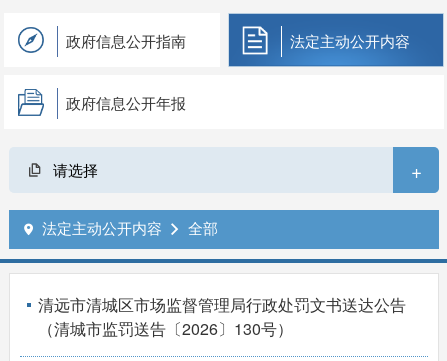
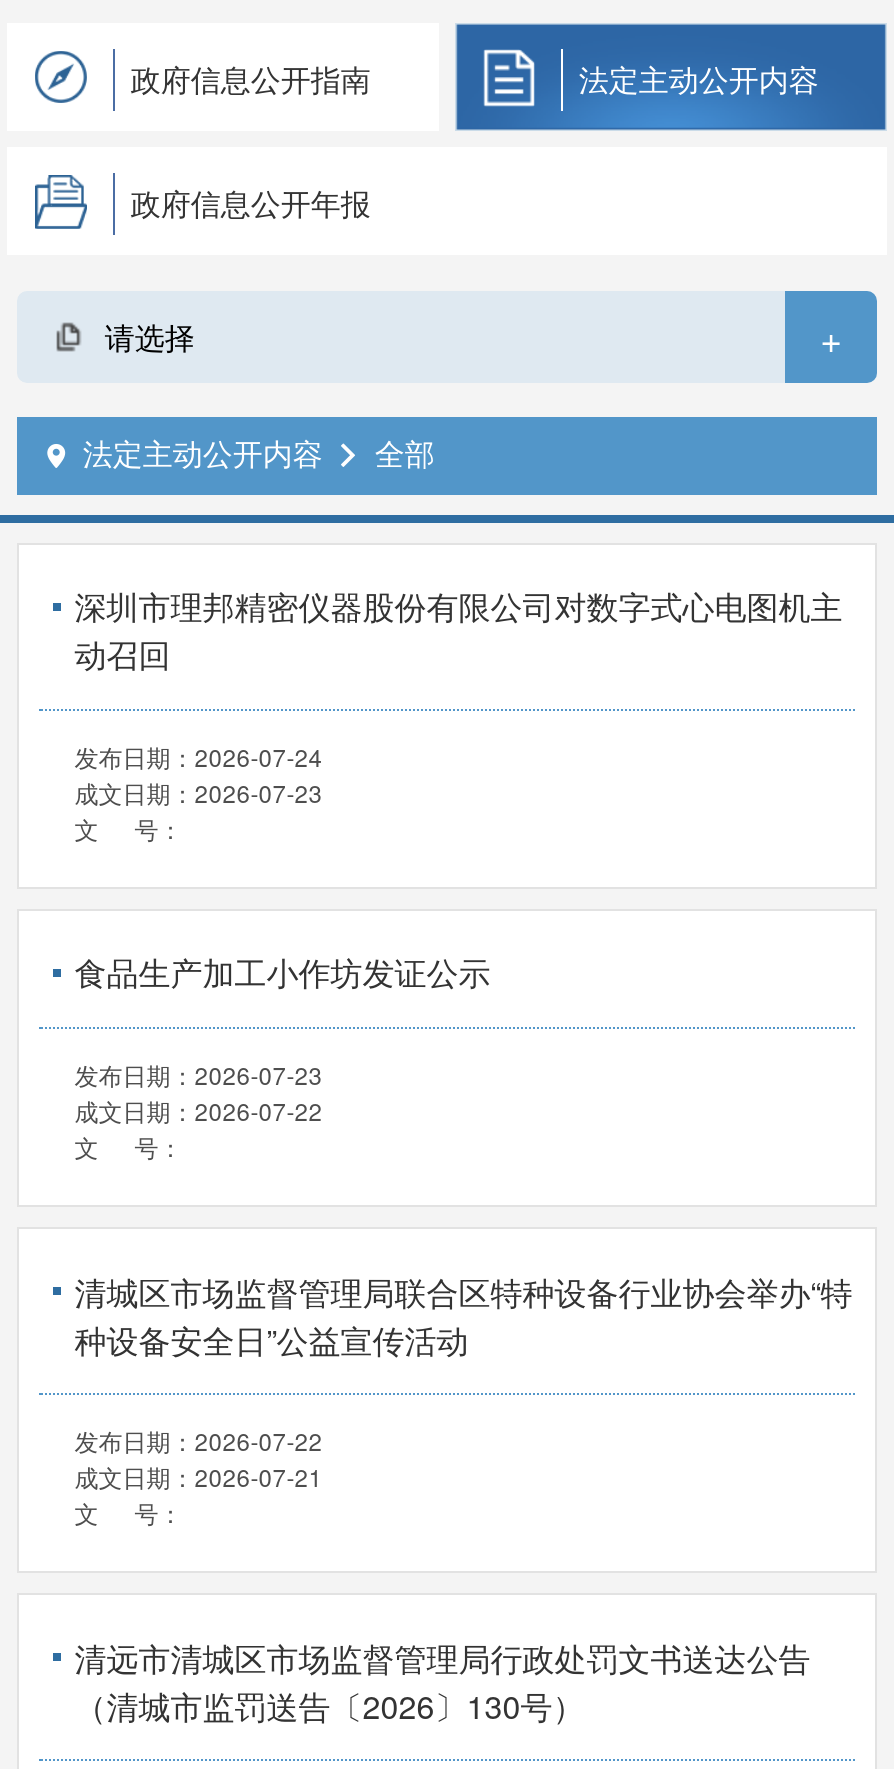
none -> [74,584,852,1529] 深圳市理邦精密仪器股份有限公司对数字式心电图机主 | 动召回 | 发布日期：2026-07-24 | 成文日期：2026-07-23 | 文 号： | 食品生产加工小作坊发证公示 | 发布日期：2026-07-23 | 成文日期：2026-07-22 | 文 号： | 清城区市场监督管理局联合区特种设备行业协会举办“特 | 种设备安全日”公益宣传活动 | 发布日期：2026-07-22 | 成文日期：2026-07-21 | 文 号：

